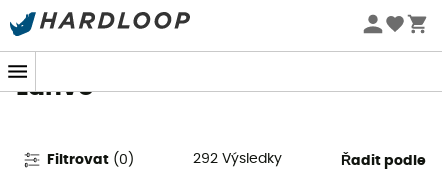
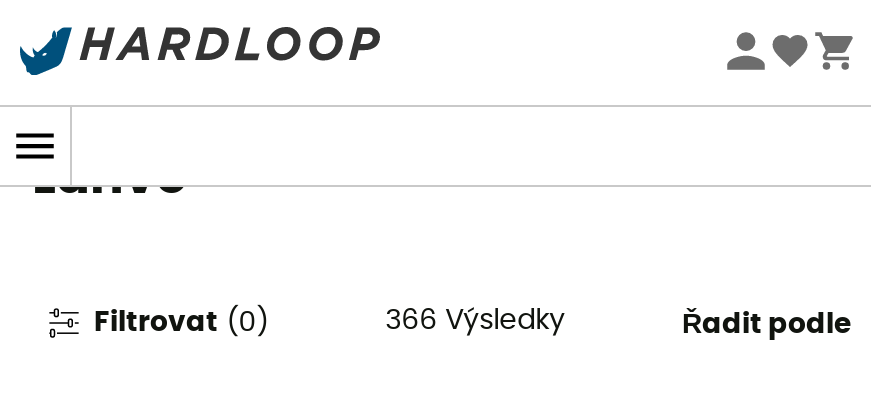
[193,152,282,166] 292 Výsledky -> [385,307,565,335] 366 Výsledky

